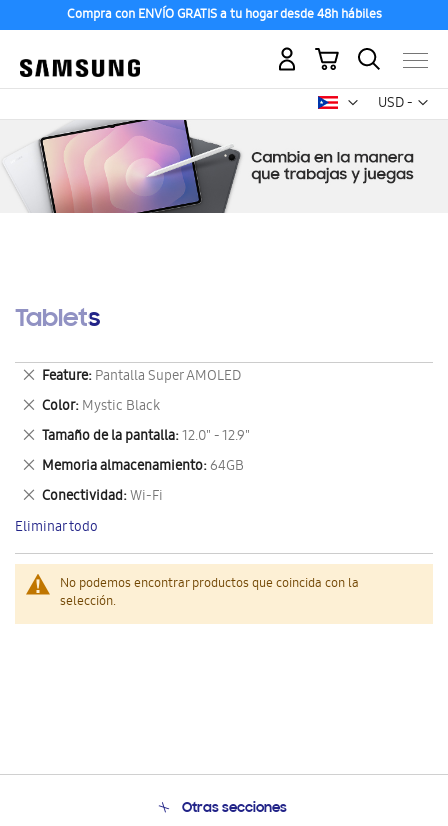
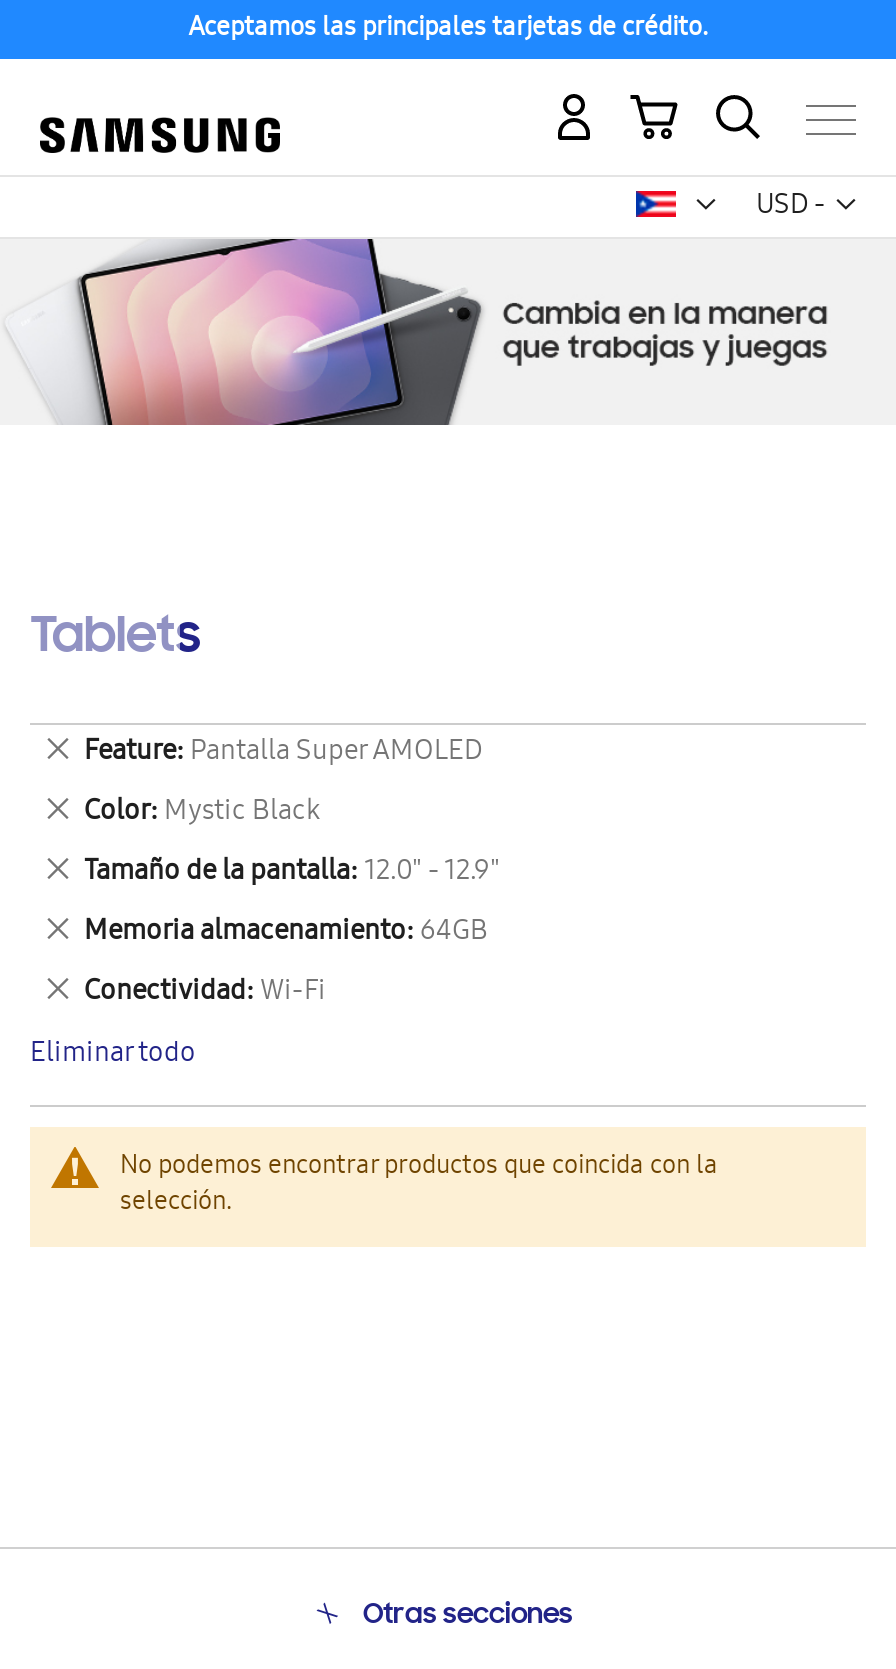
[66,5,381,26] Compra con ENVÍO GRATIS a tu hogar desde 48h hábiles -> [188,9,708,51] Aceptamos las principales tarjetas de crédito.

